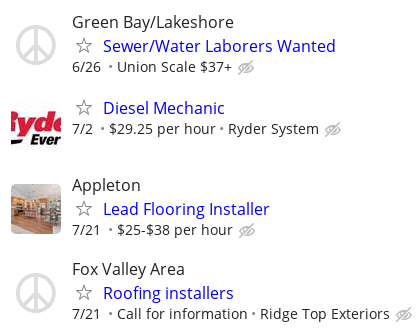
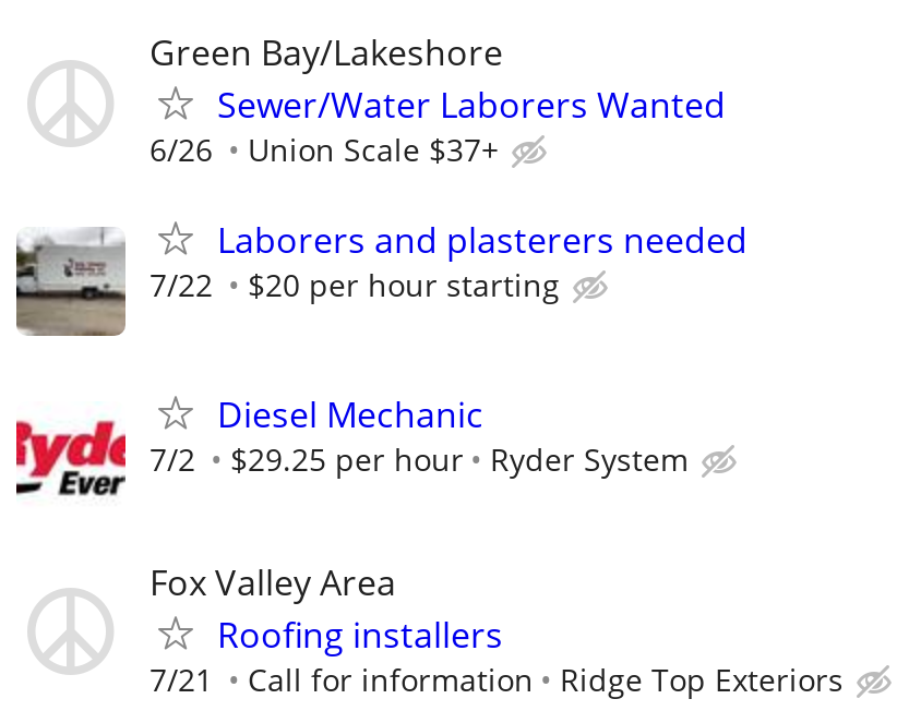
none -> [14,217,747,339] [image] | Laborers and plasterers needed | 7/22 | $20 per hour starting
moved [9,97,319,150] -> [12,390,689,505]: [image] | Diesel Mechanic | 7/2 | $29.25 per hour | Ryder System
[10,174,270,239] [image] | Appleton | Lead Flooring Installer | 7/21 | $25-$38 per hour -> none

